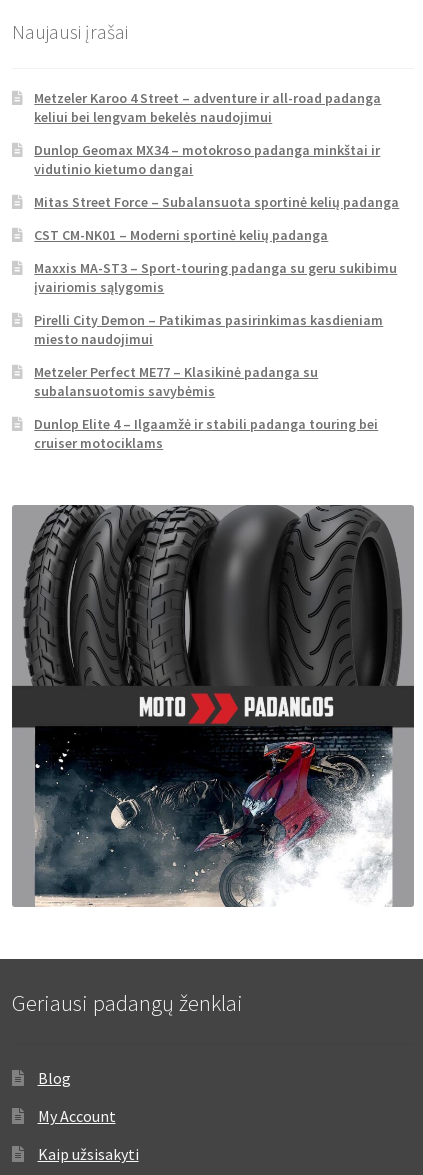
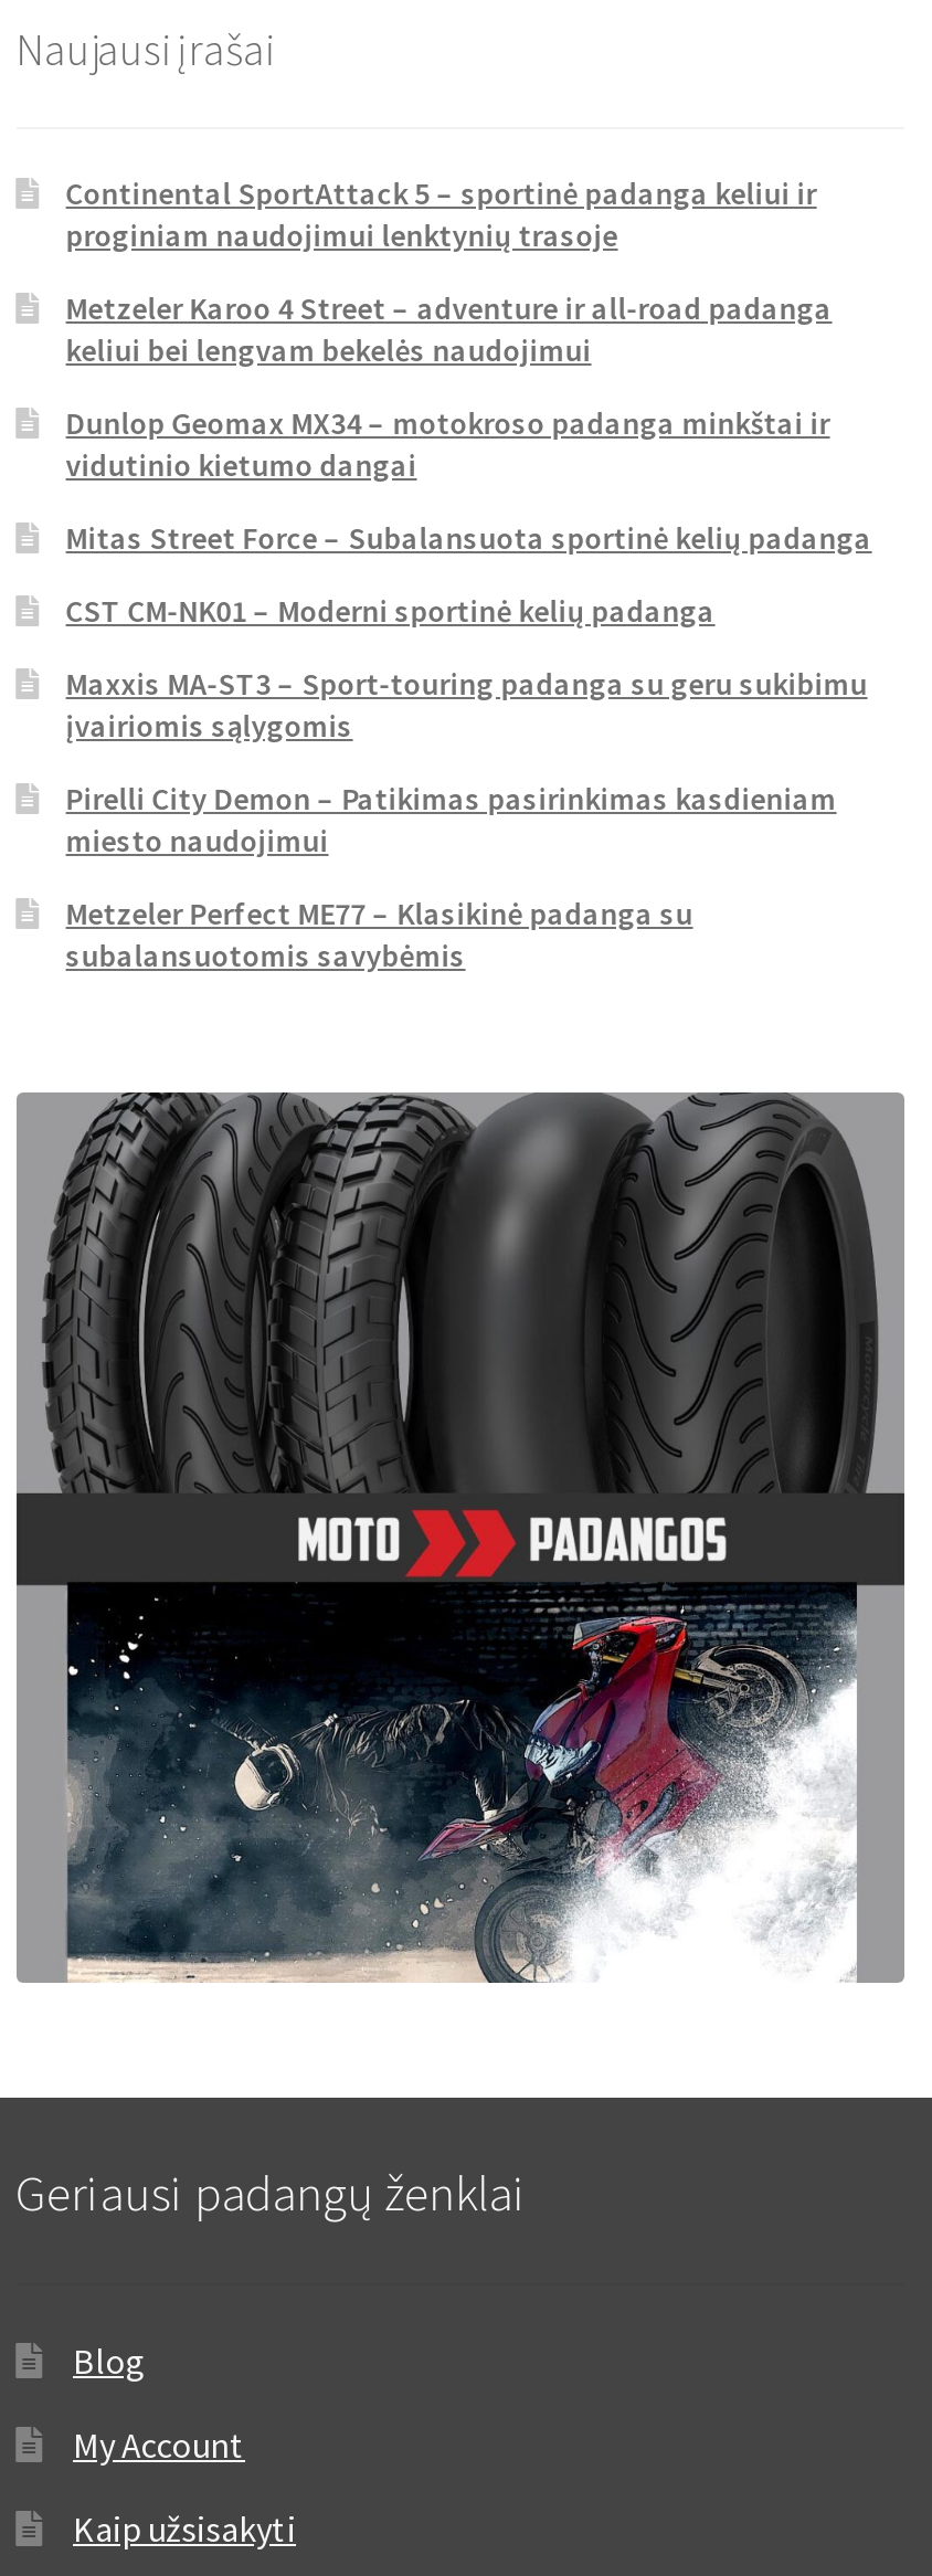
none -> [66,174,817,256] Continental SportAttack 5 – sportinė padanga keliui ir | proginiam naudojimui lenktynių trasoje
moved [34,89,399,400] -> [66,289,872,976]: Metzeler Karoo 4 Street – adventure ir all-road padanga | keliui bei lengvam bekelės naudojimui | Dunlop Geomax MX34 – motokroso padanga minkštai ir | ... | Metzeler Perfect ME77 – Klasikinė padanga su | subalansuotomis savybėmis
[34,415,378,452] Dunlop Elite 4 – Ilgaamžė ir stabili padanga touring bei | cruiser motociklams -> none

